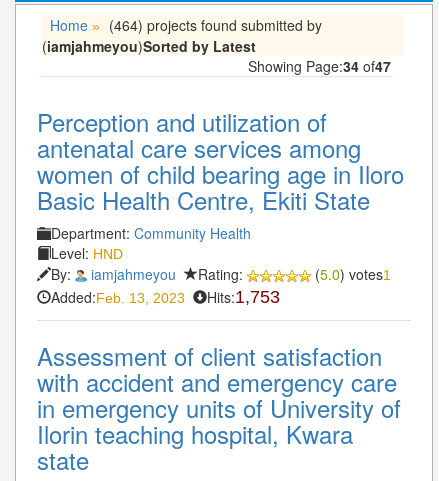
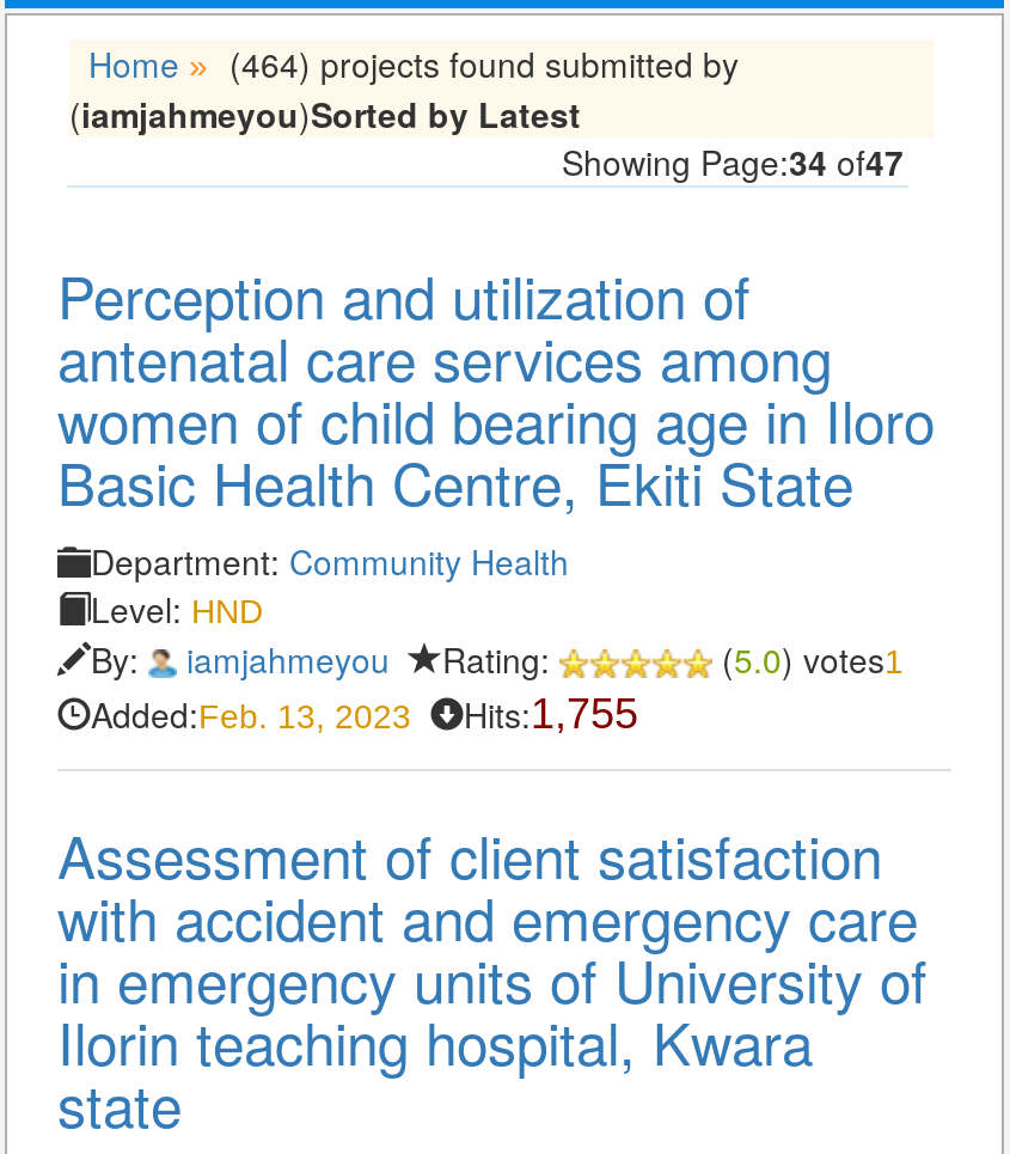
[51,287,280,307] Added:Feb. 13, 2023 Hits:1,753 -> [91,690,638,738] Added:Feb. 13, 2023 Hits:1,755

